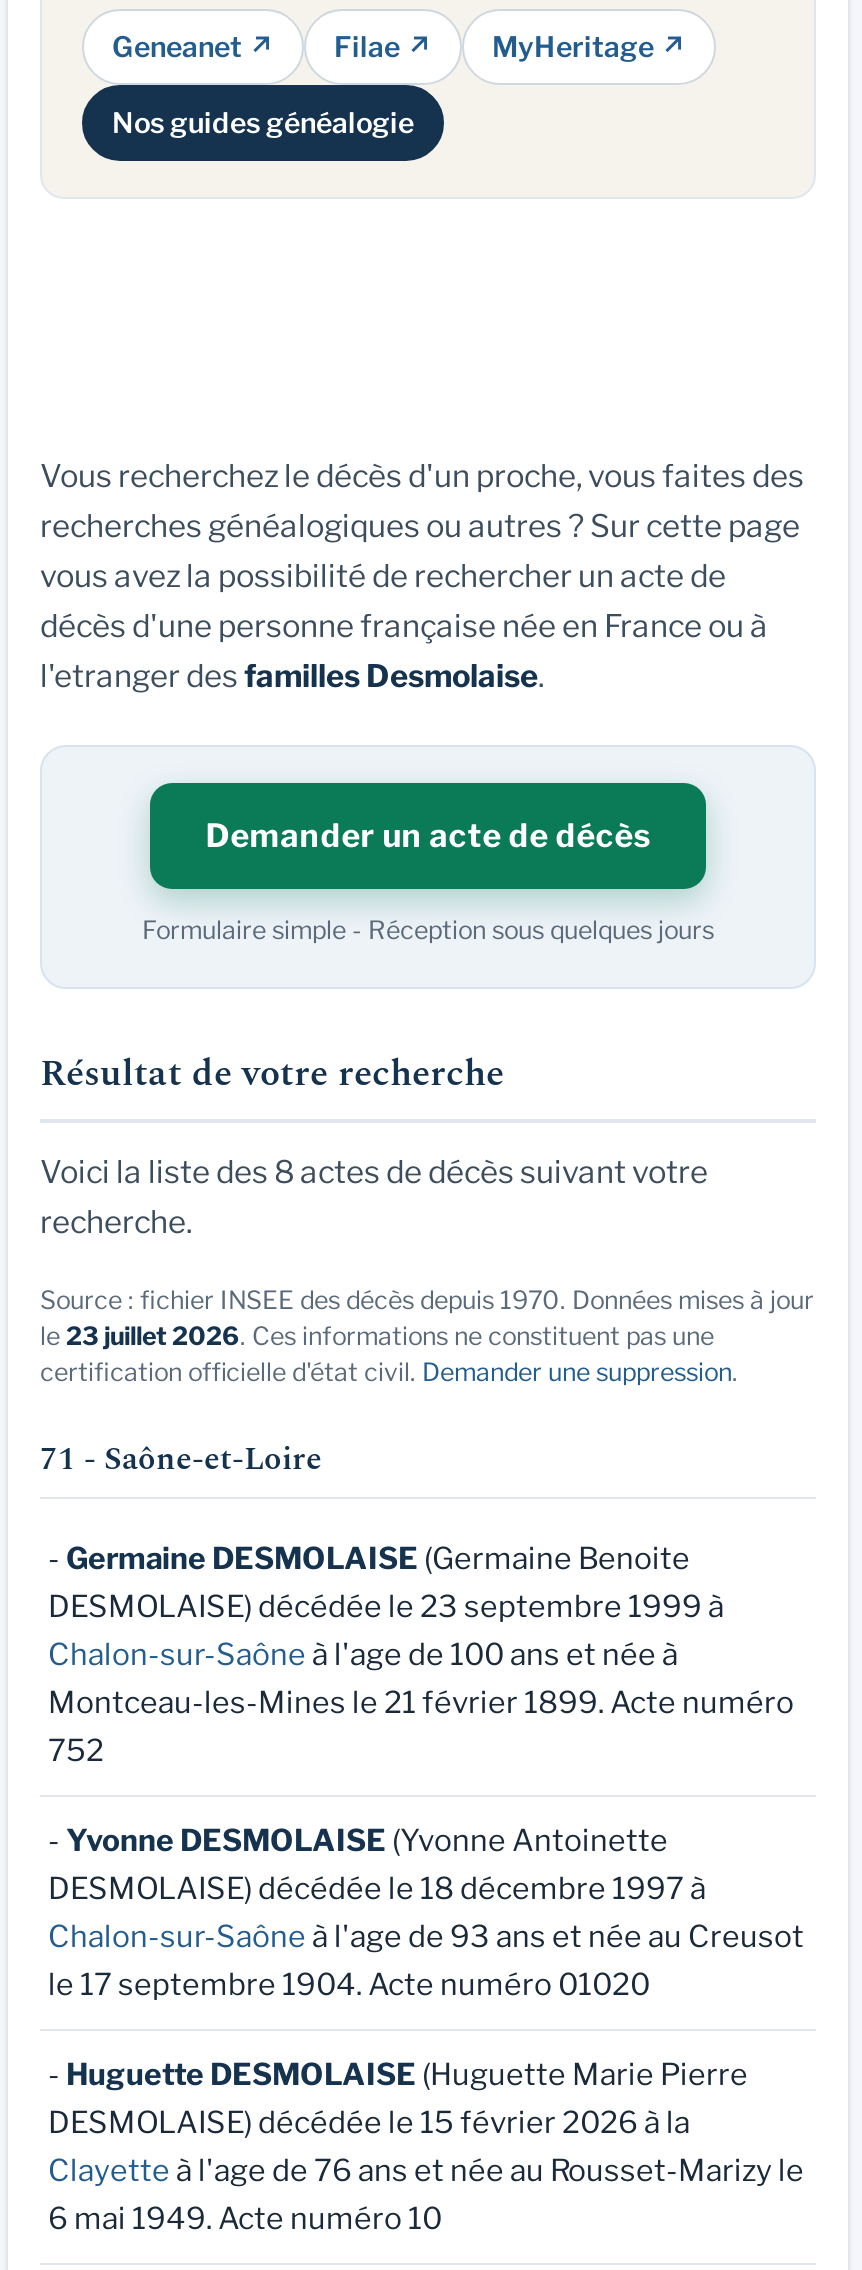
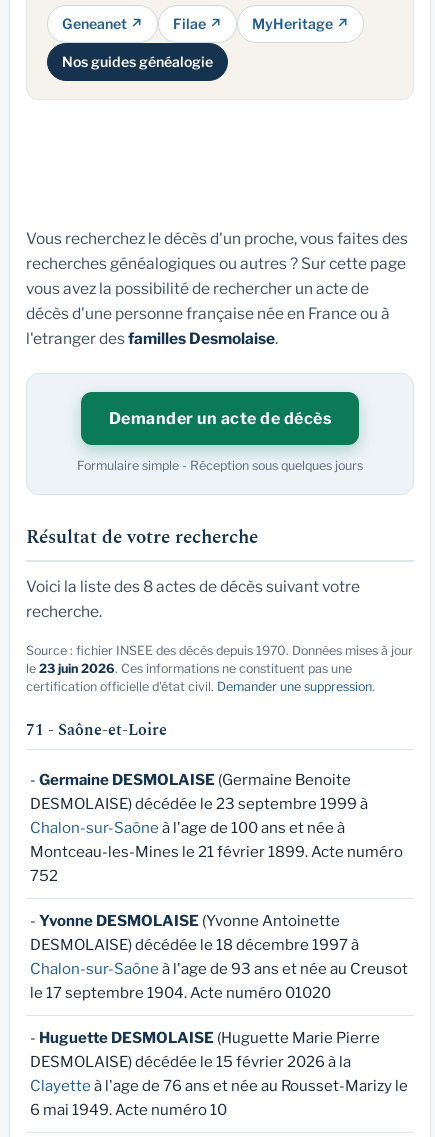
[40,1321,714,1351] le 23 juillet 2026. Ces informations ne constituent pas une -> [26,661,352,676] le 23 juin 2026. Ces informations ne constituent pas une

